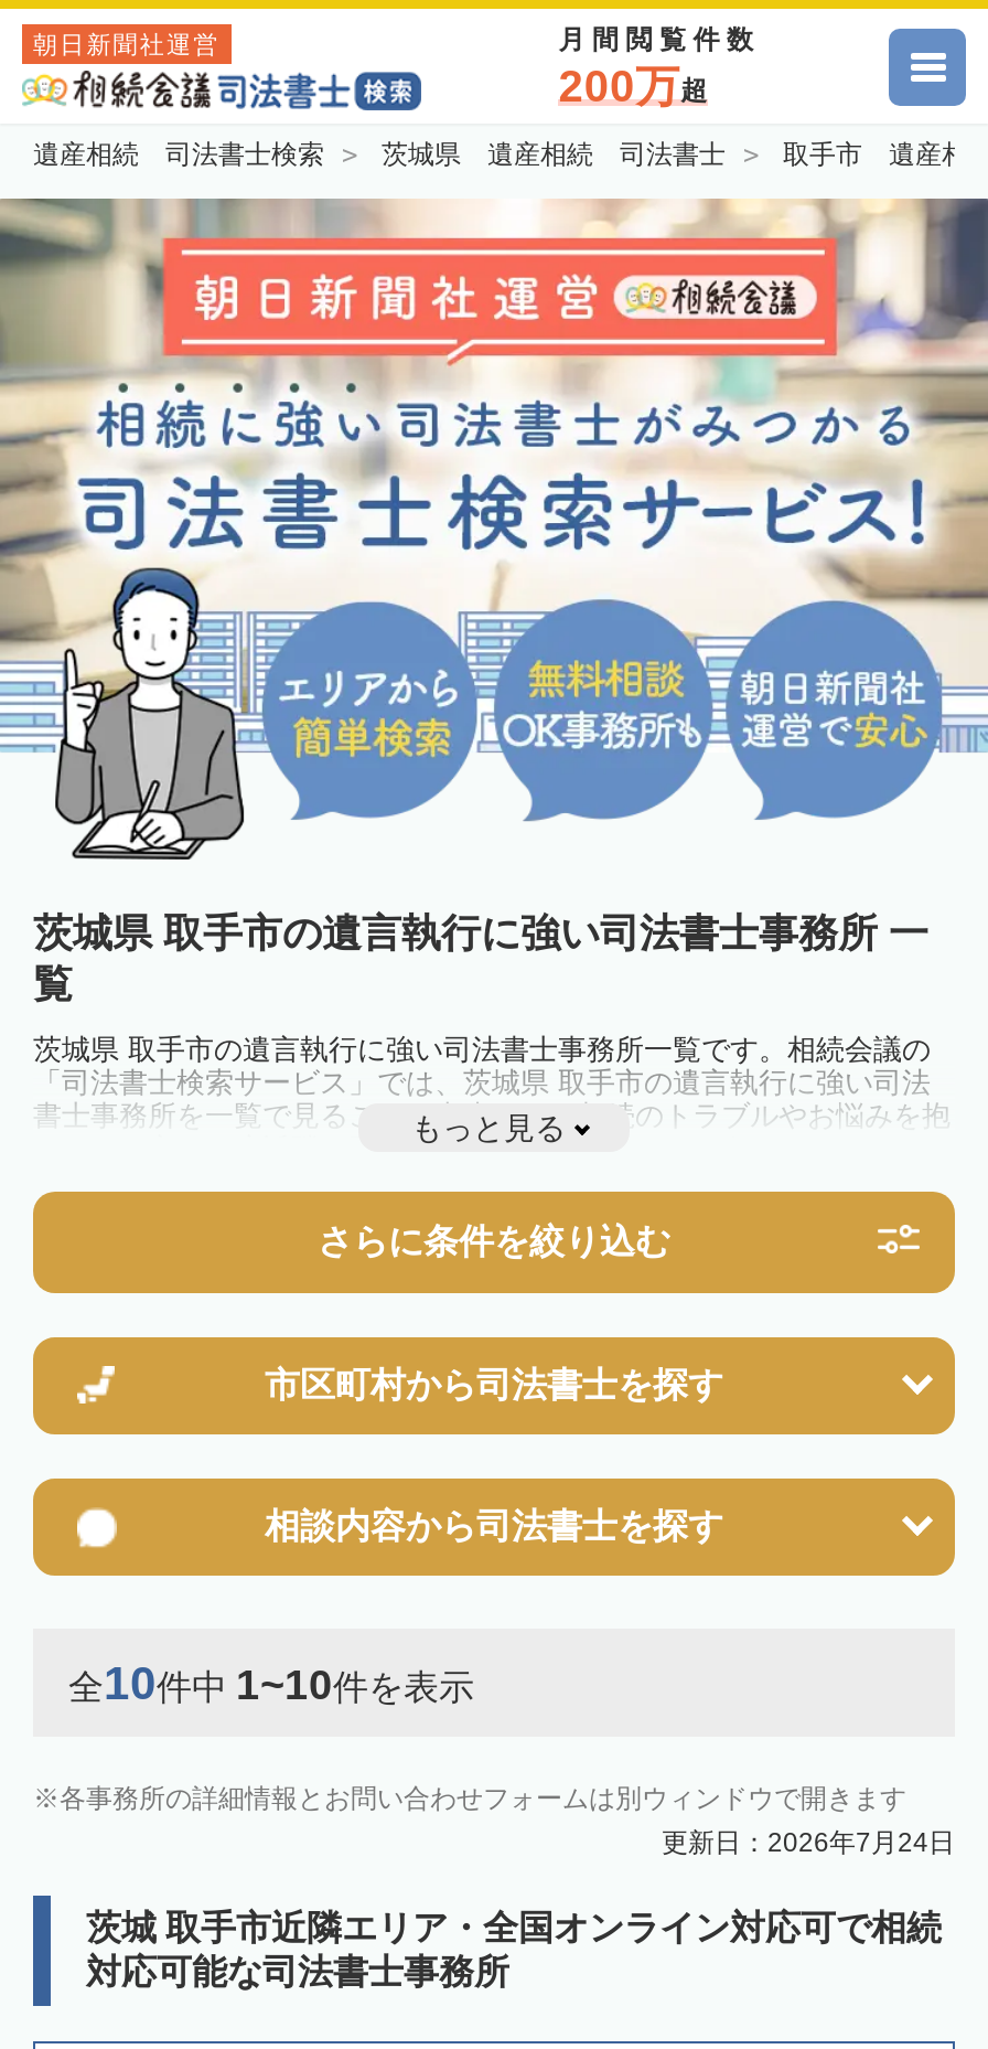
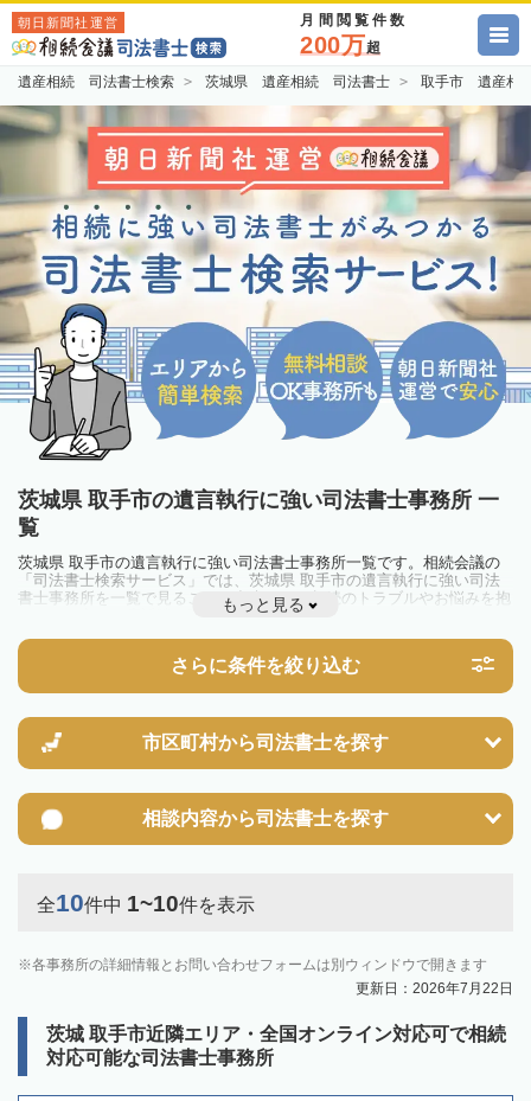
[662,1828,955,1859] 更新日：2026年7月24日 -> [356,980,513,997] 更新日：2026年7月22日

